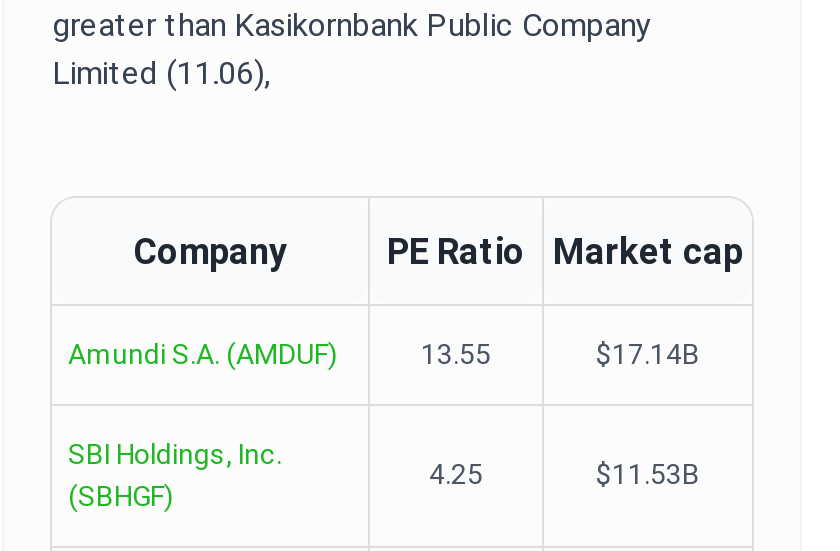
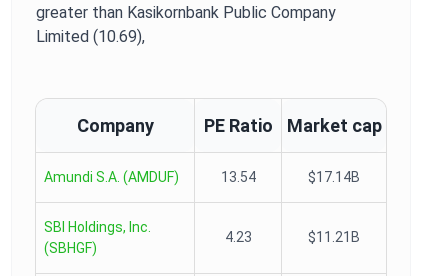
[52,54,270,92] Limited (11.06), -> [36,27,145,46] Limited (10.69),
[421,338,491,370] 13.55 -> [220,169,255,185] 13.54
[429,458,700,490] 4.25 | $11.53B -> [224,229,360,245] 4.23 | $11.21B

